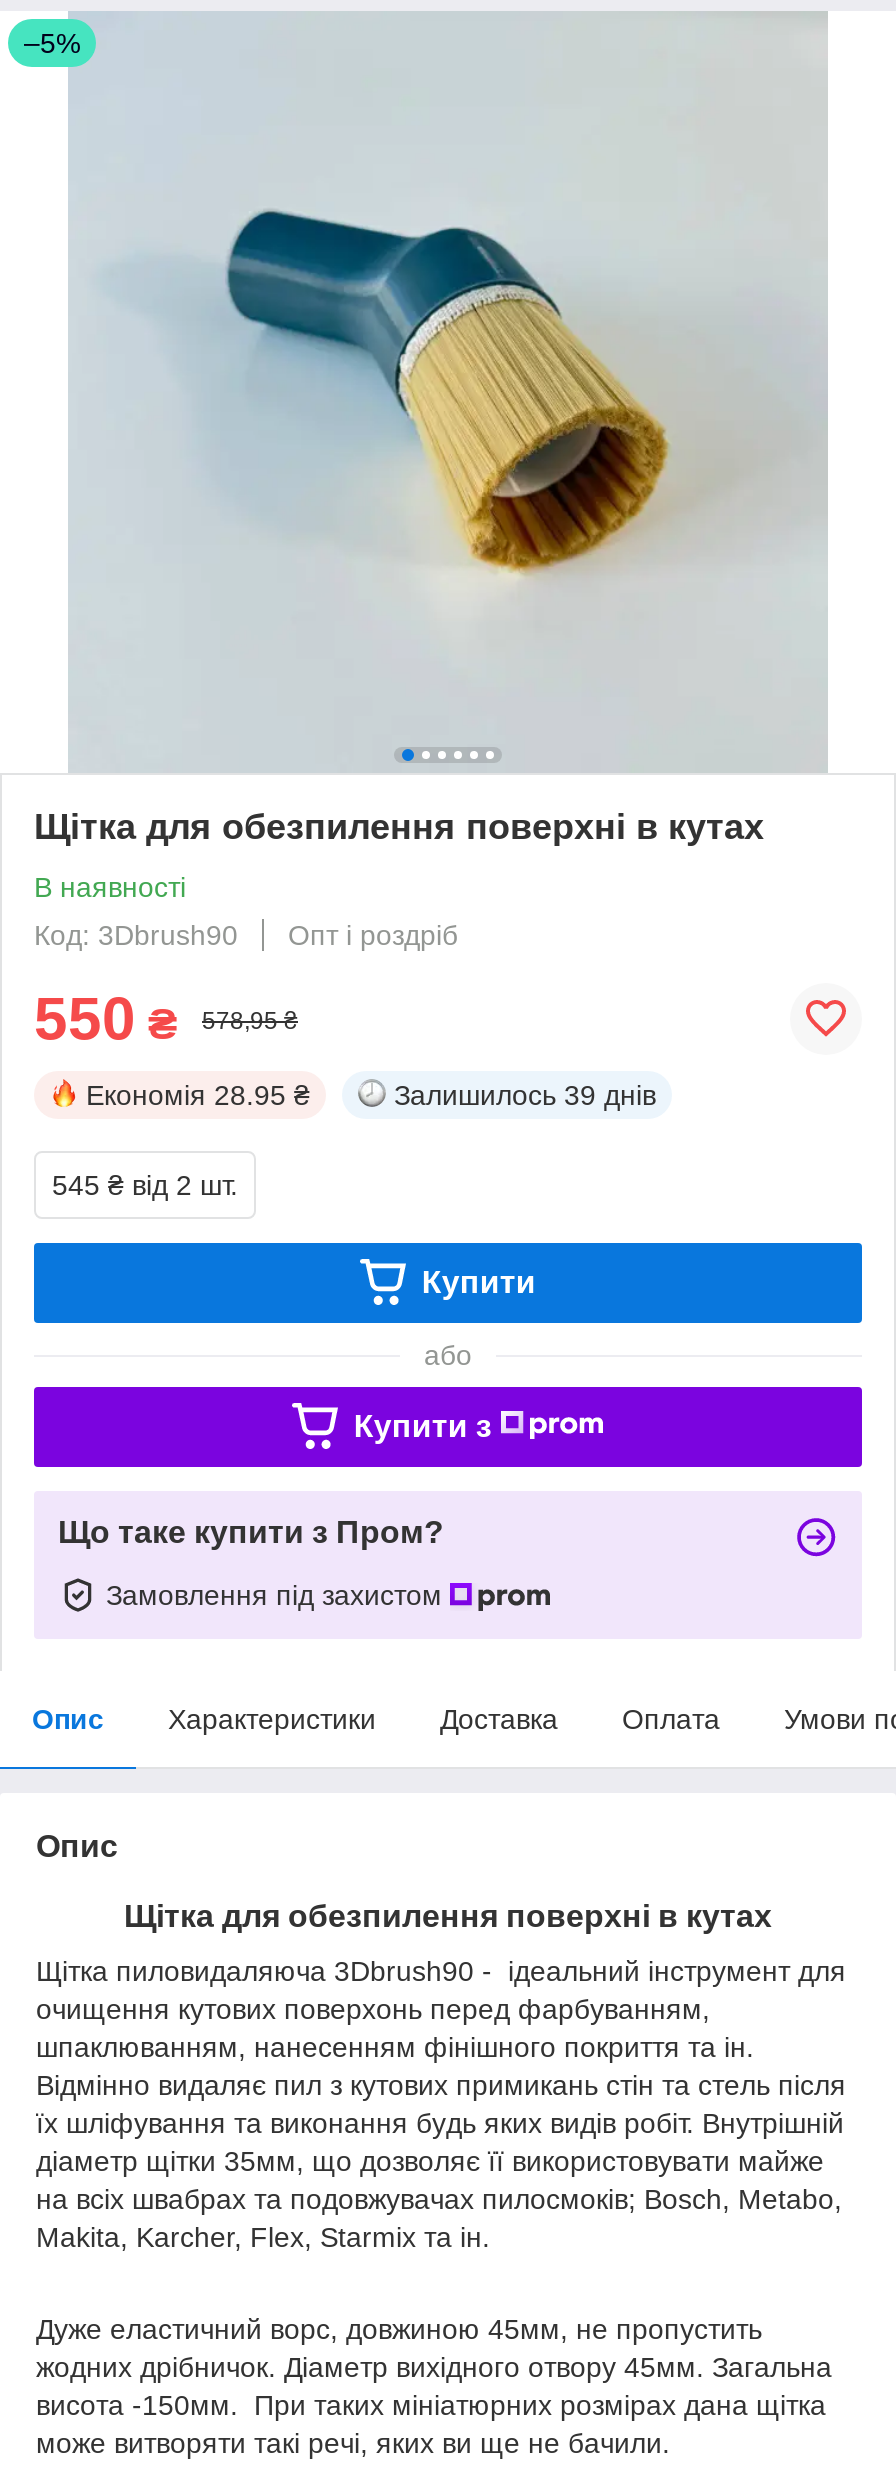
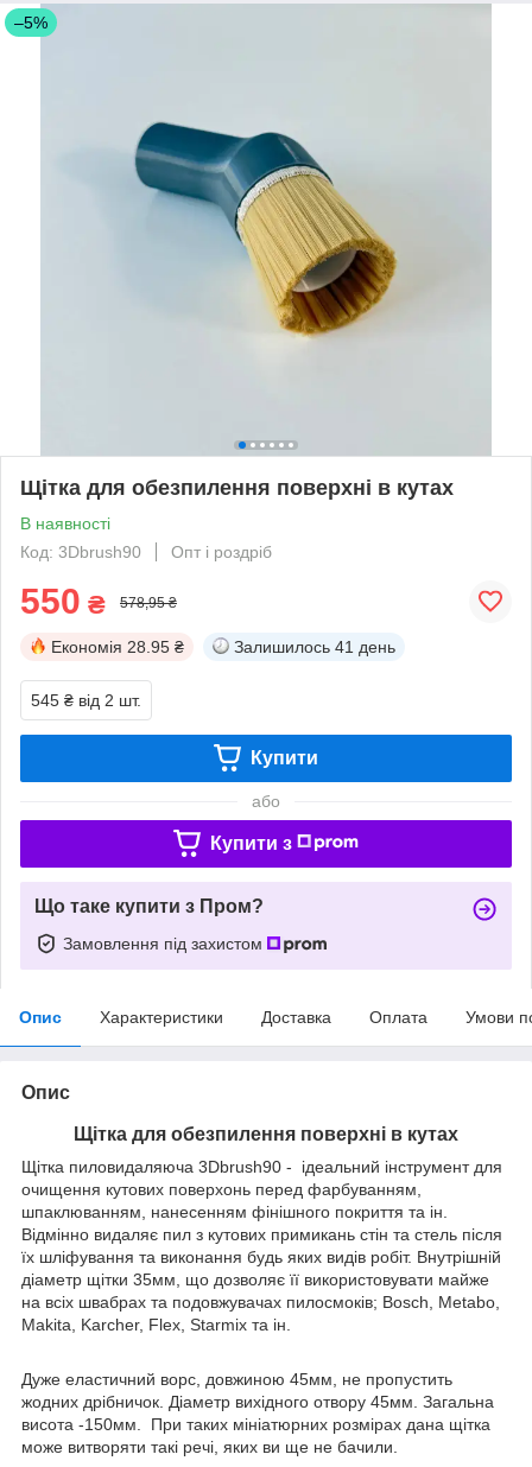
[394,1079,656,1111] Залишилось 39 днів -> [234,637,395,656] Залишилось 41 день

